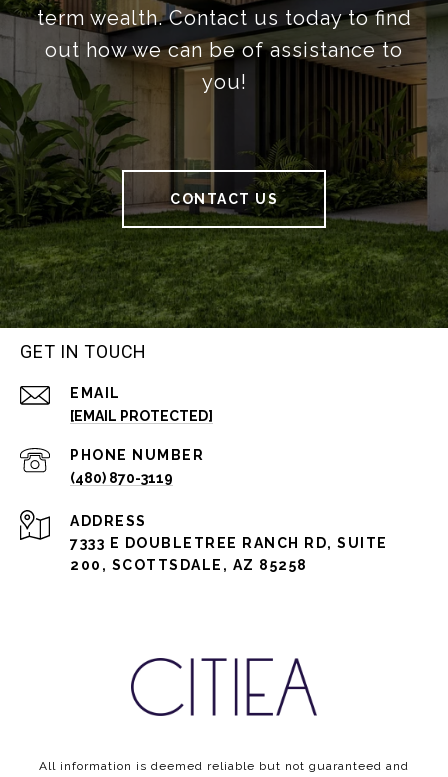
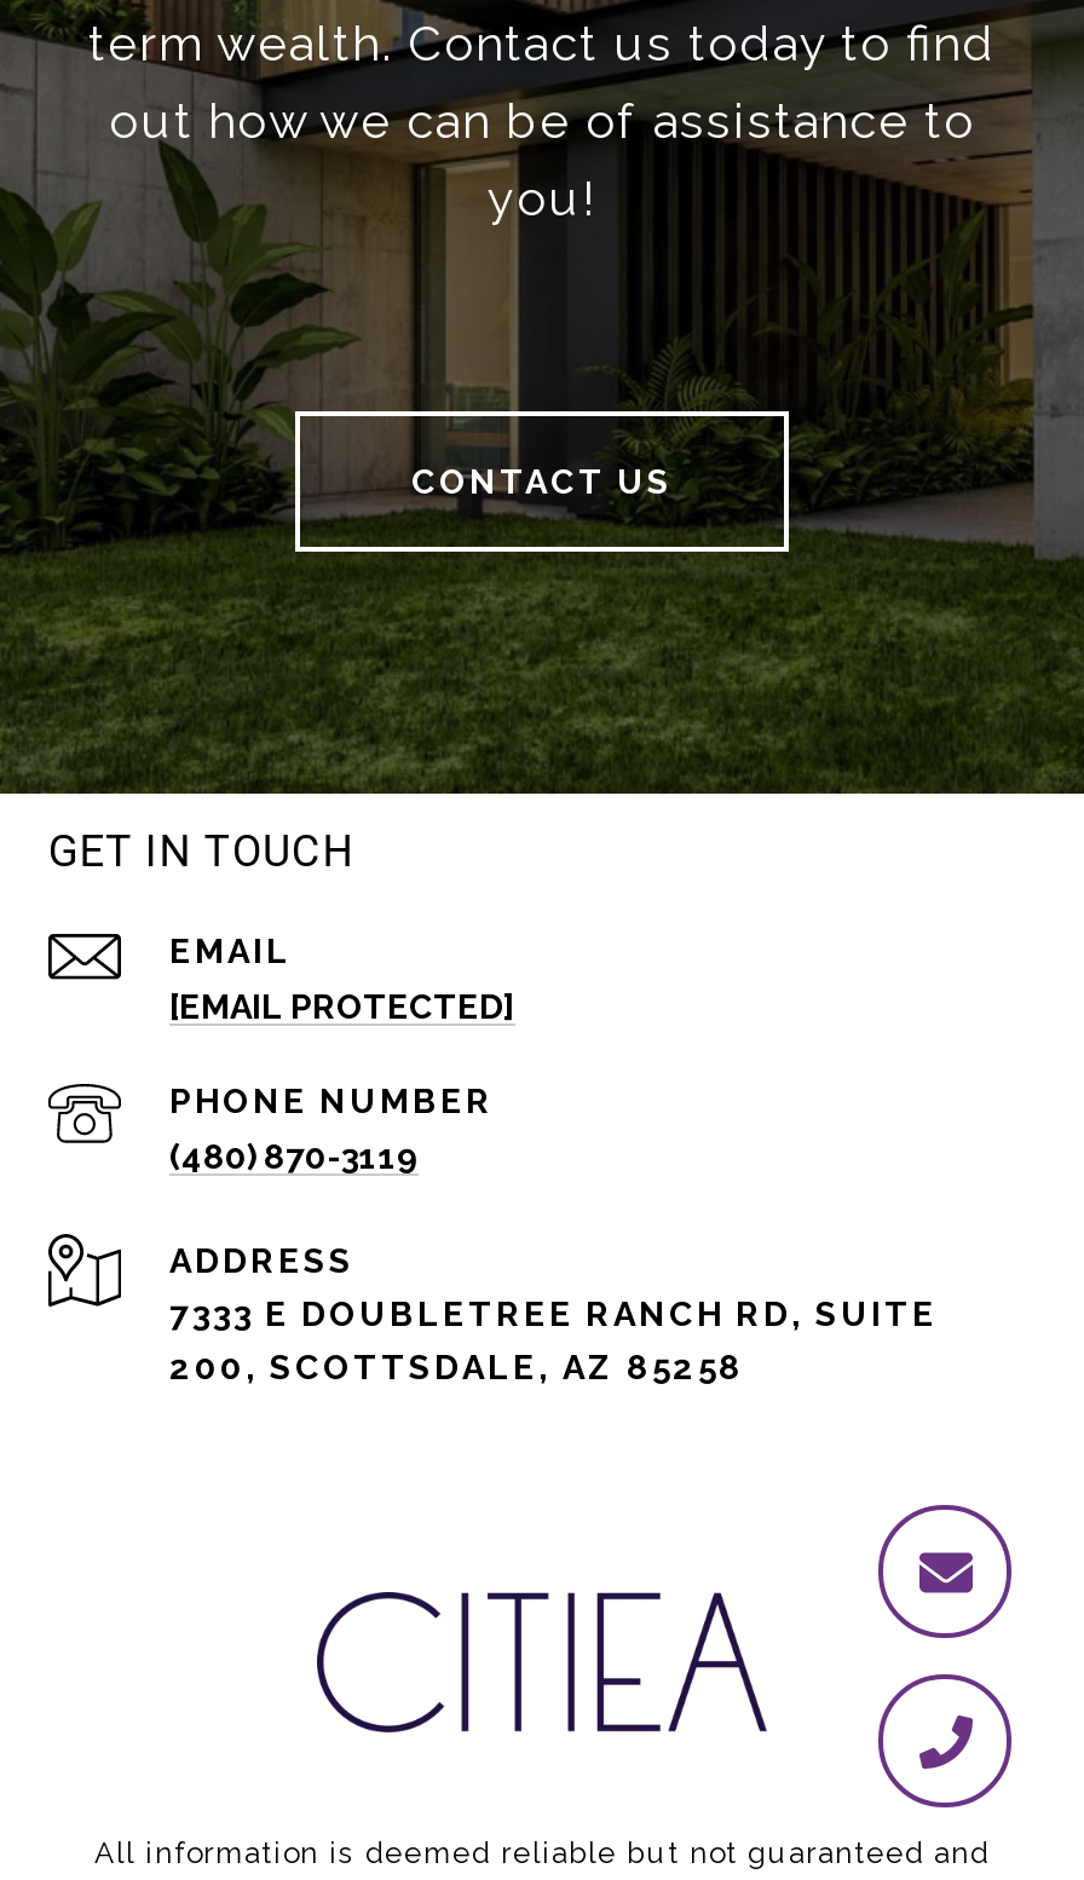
none -> [876,1503,1014,1640] [image]
none -> [876,1672,1014,1810] [image]

